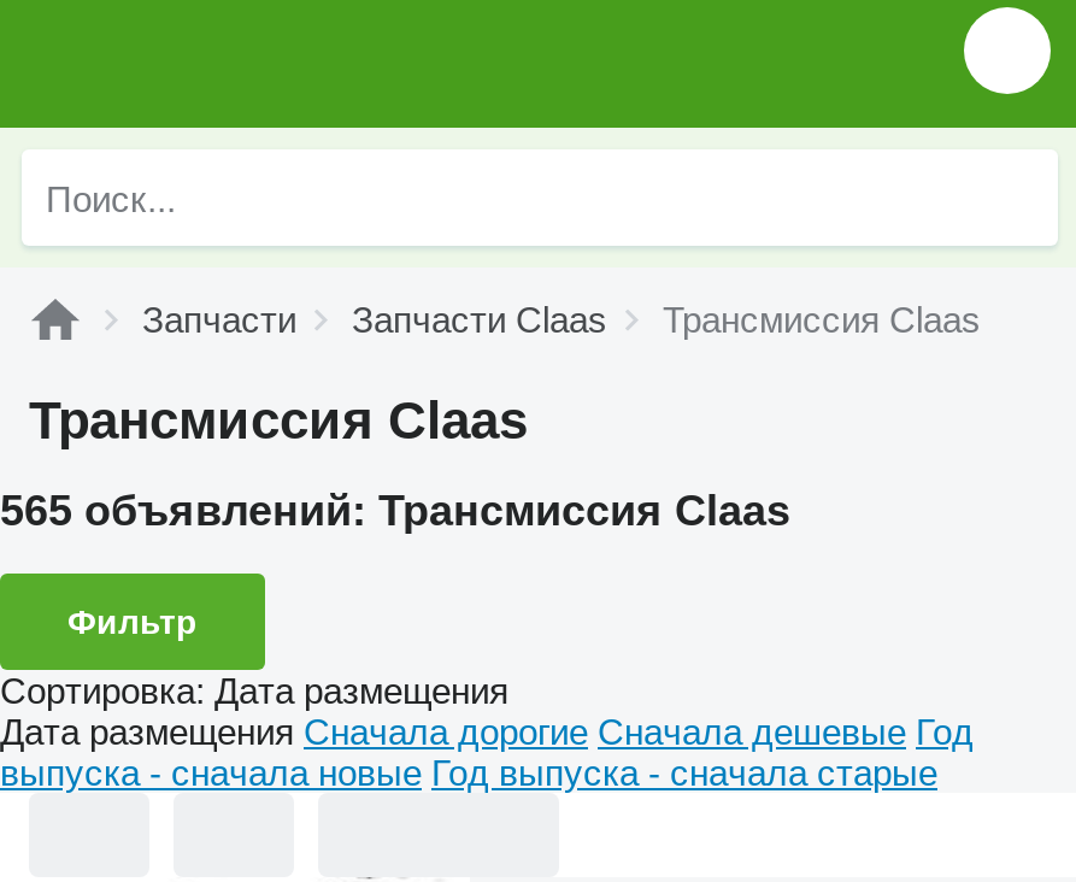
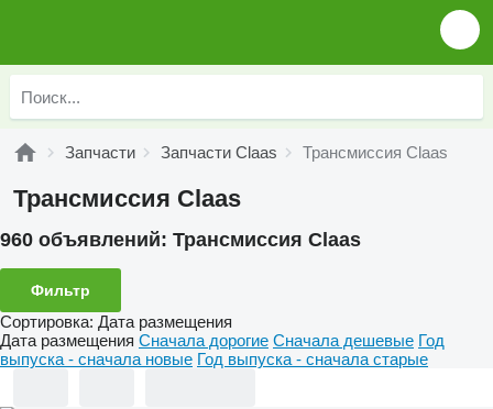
[0,487,790,535] 565 объявлений: Трансмиссия Claas -> [0,229,361,251] 960 объявлений: Трансмиссия Claas

